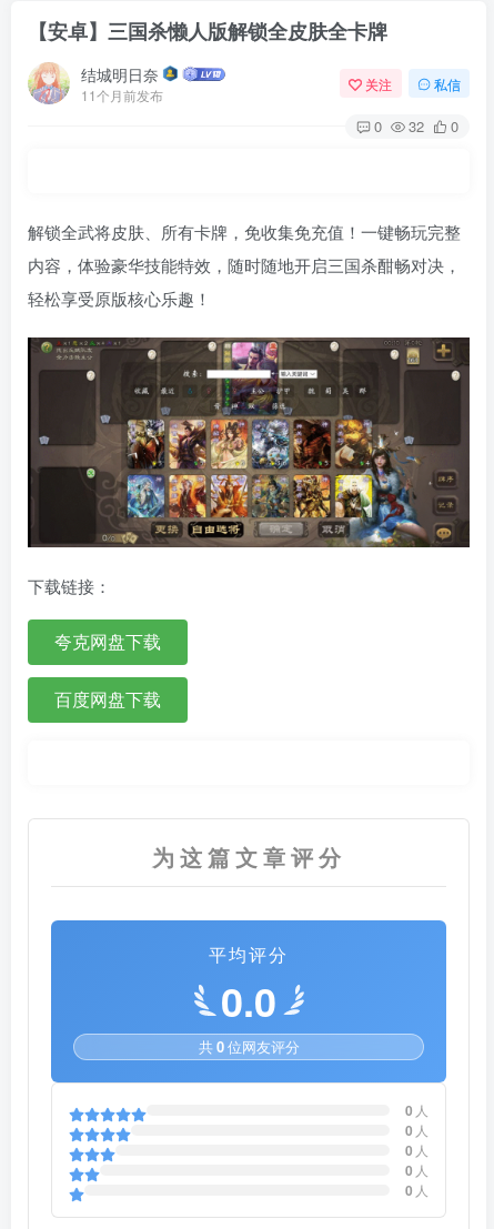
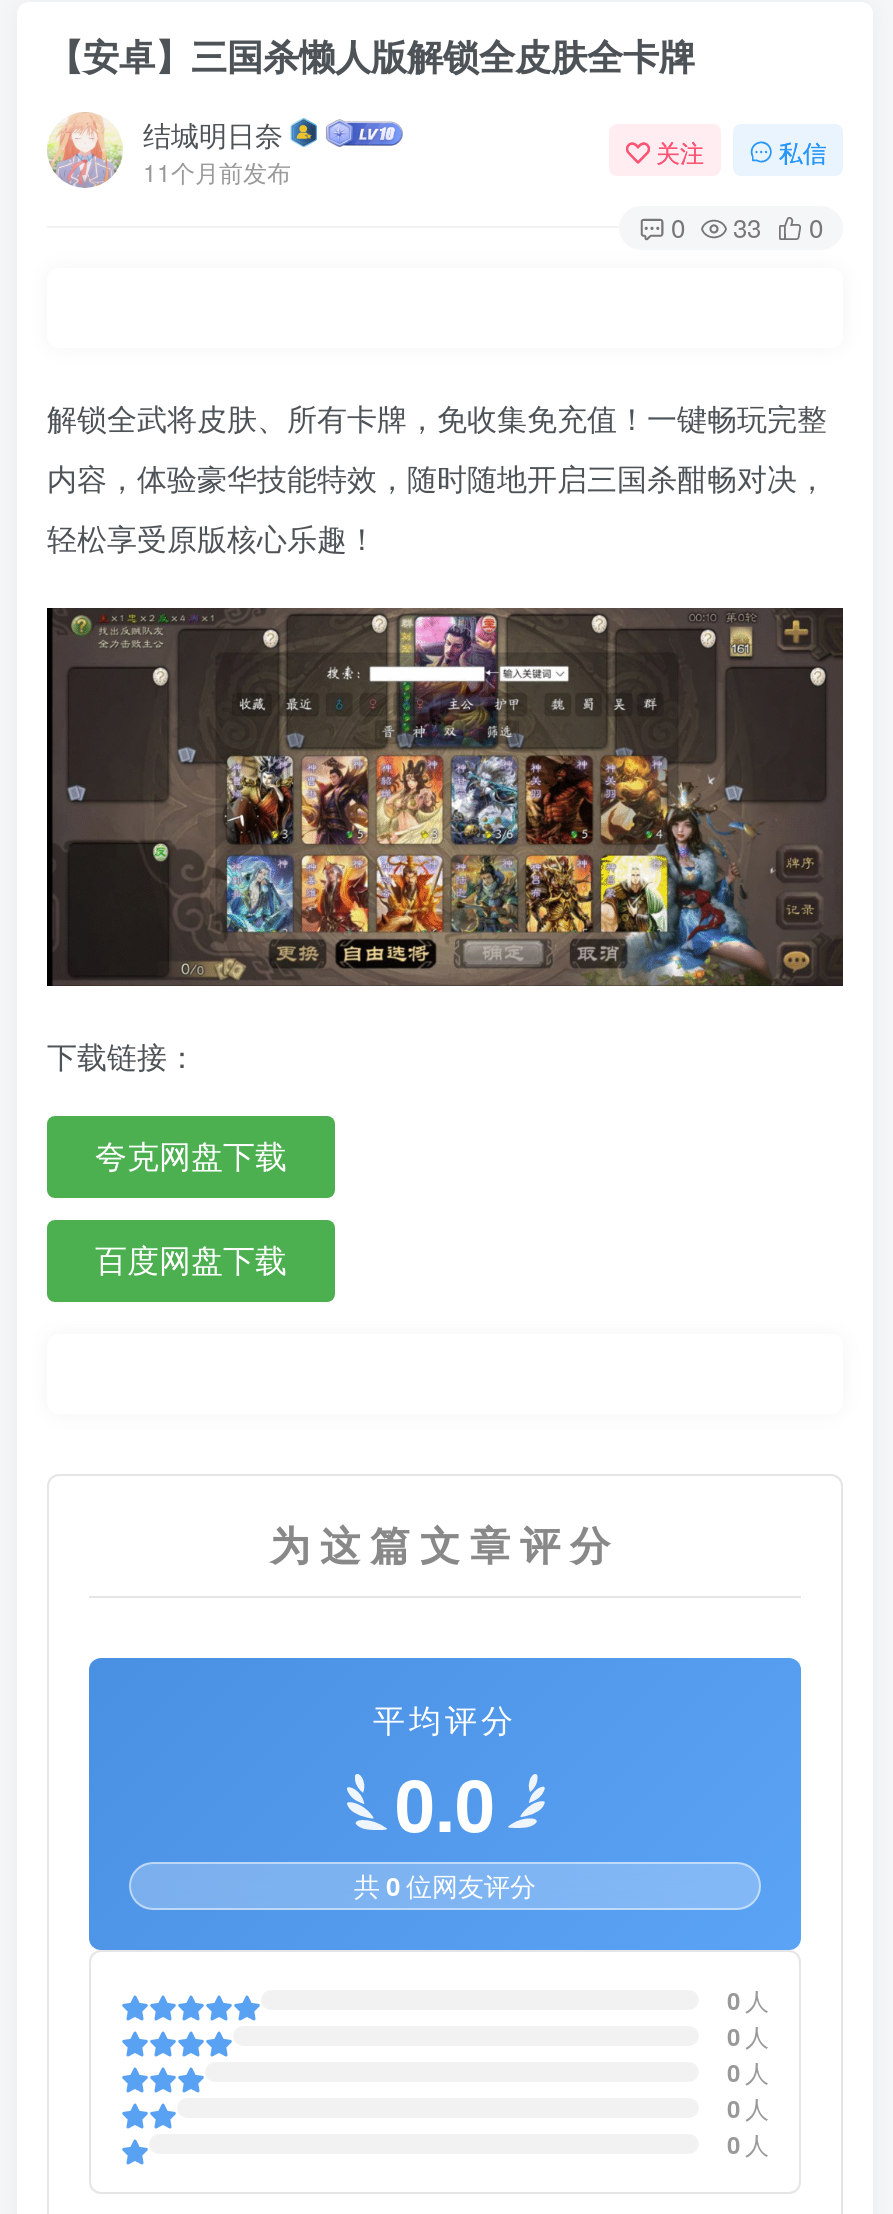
[374,115,458,137] 0 32 0 -> [671,208,823,246] 0 33 0

